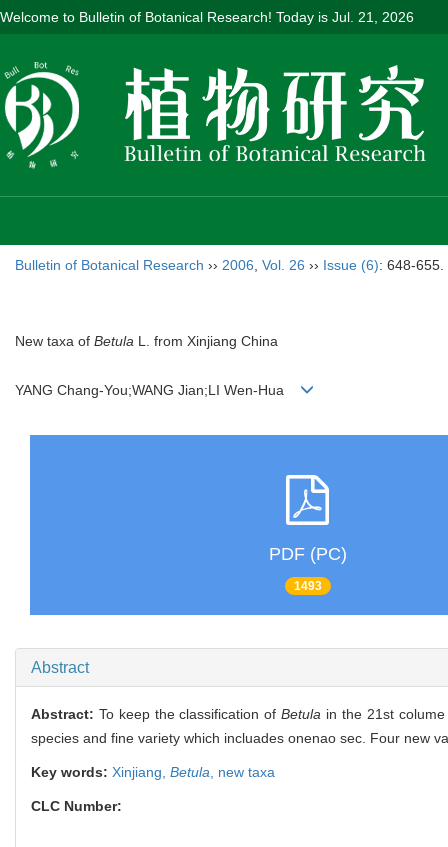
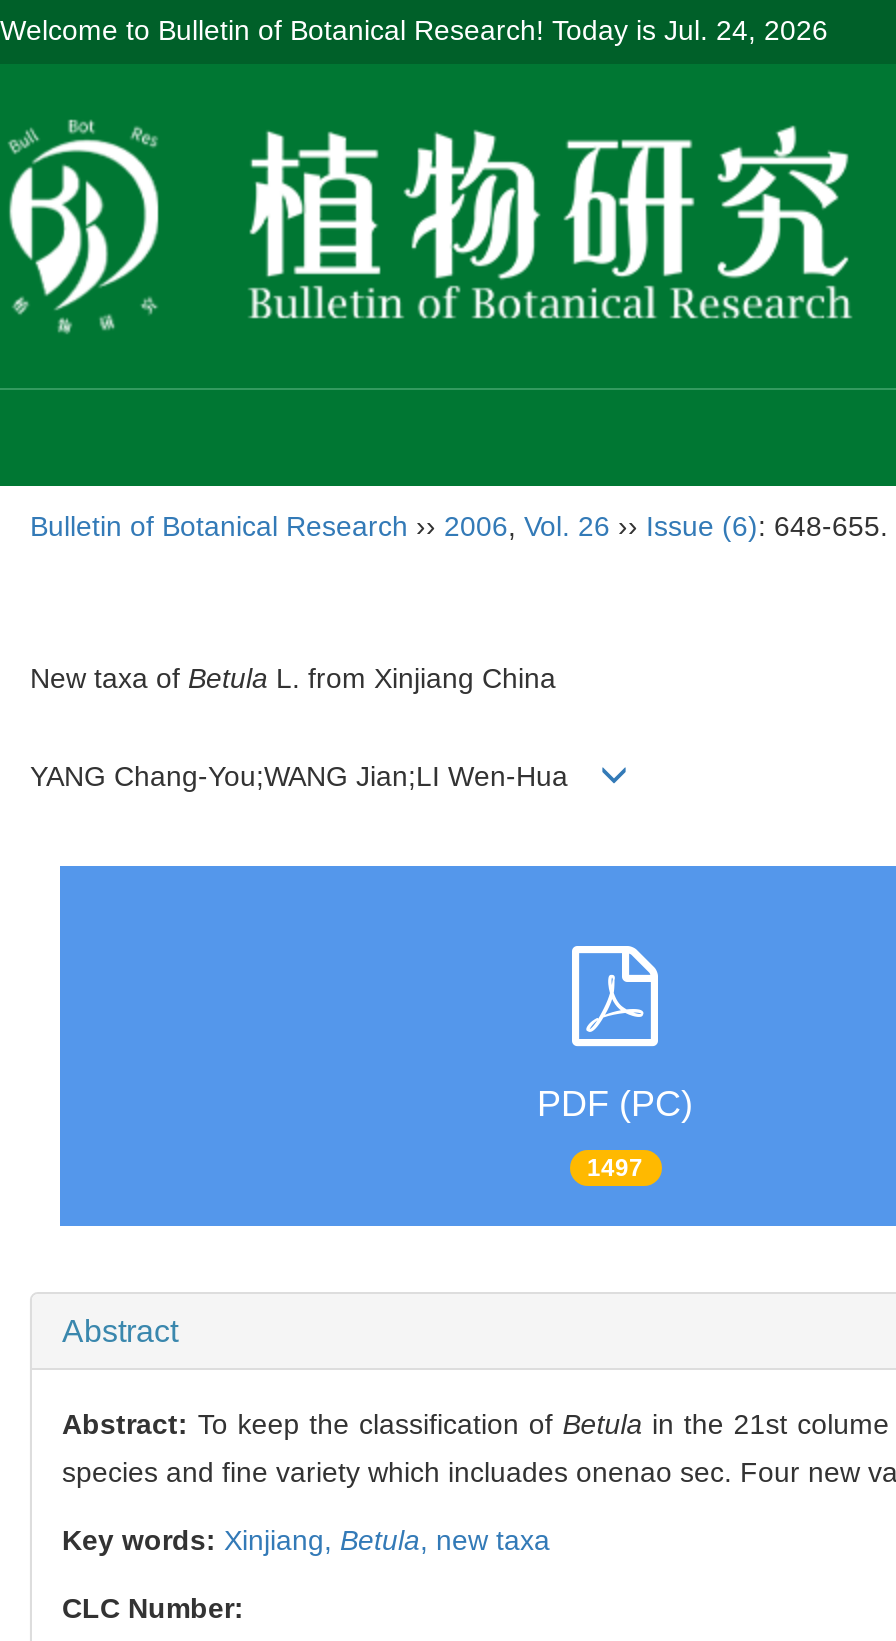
[0,9,414,25] Welcome to Bulletin of Botanical Research! Today is Jul. 21, 2026 -> [0,14,828,46] Welcome to Bulletin of Botanical Research! Today is Jul. 24, 2026
[293,579,321,593] 1493 -> [587,1154,643,1182] 1497

